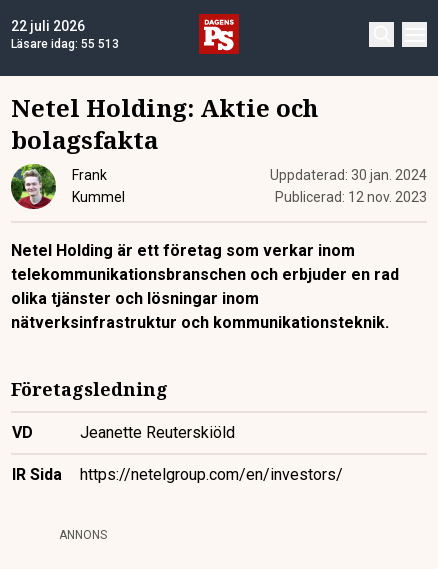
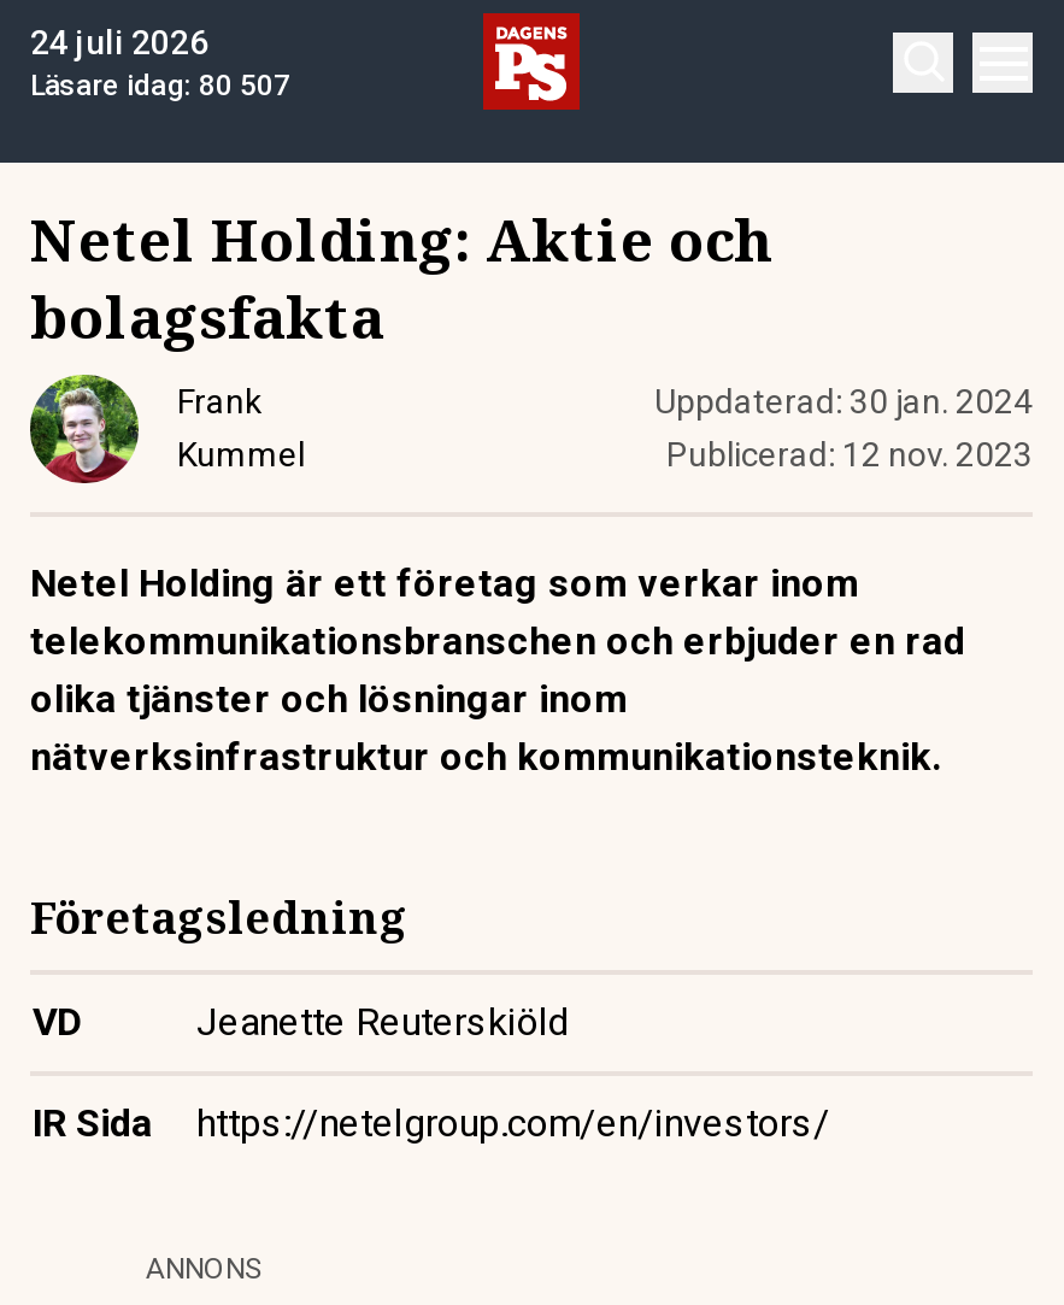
[11,18,85,34] 22 juli 2026 -> [30,23,208,61] 24 juli 2026
[11,37,119,51] Läsare idag: 55 513 -> [30,69,290,102] Läsare idag: 80 507

